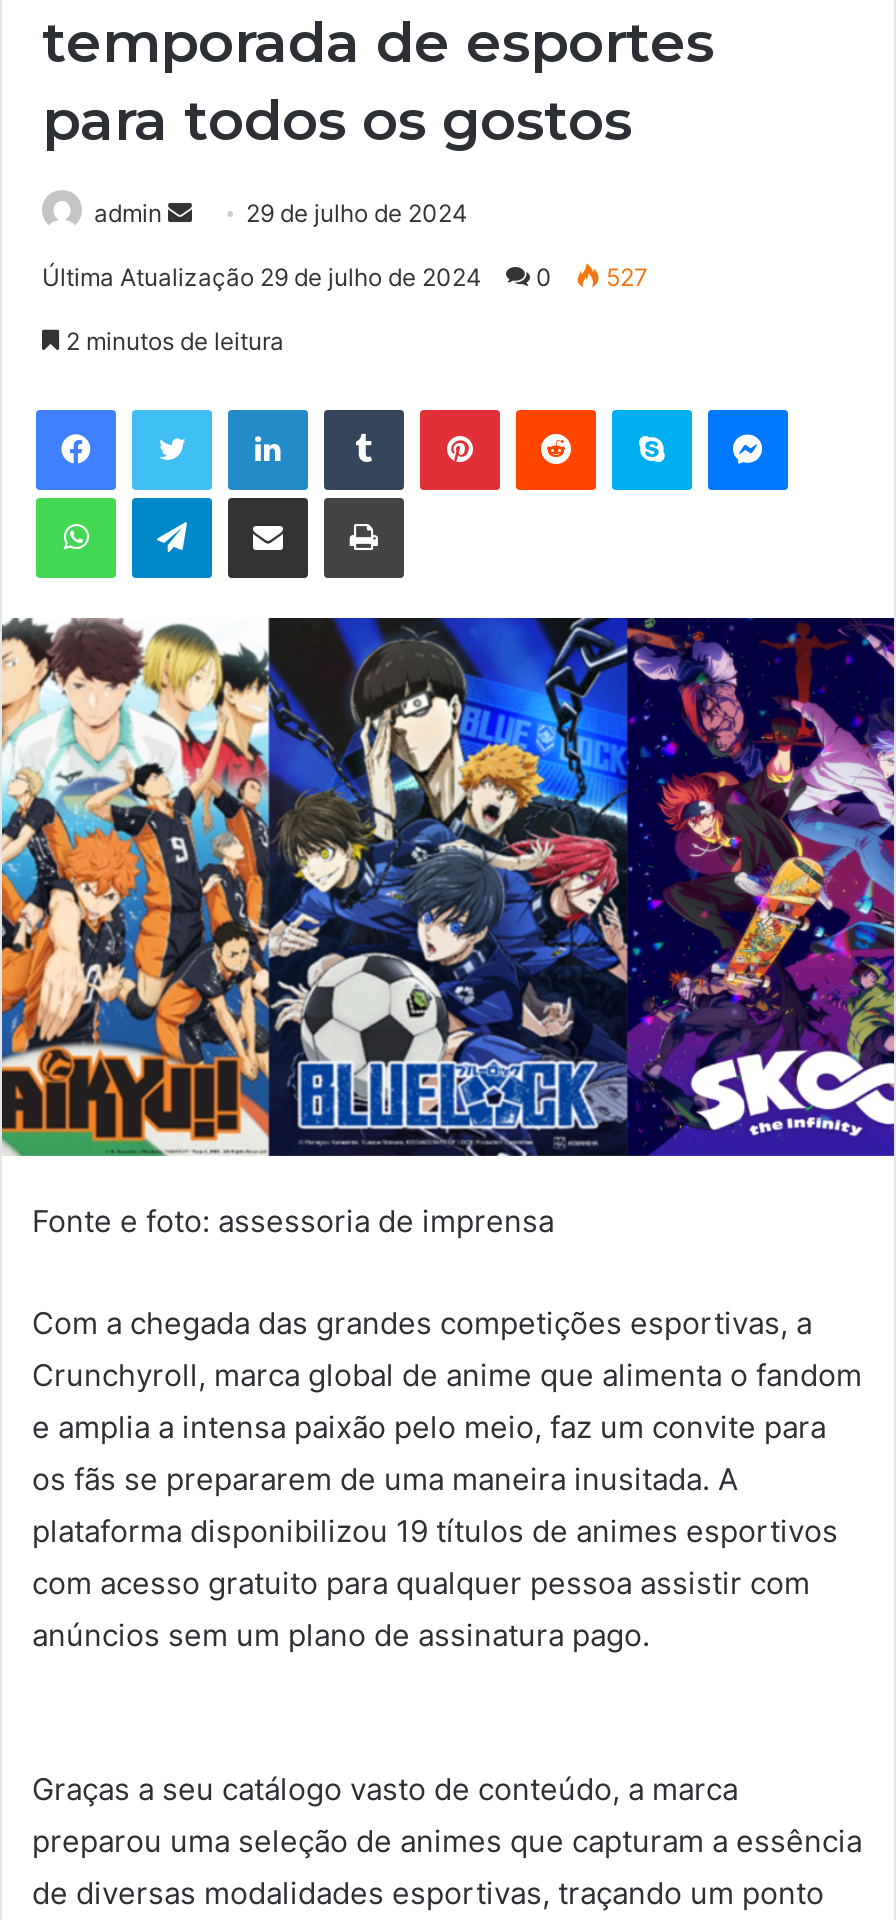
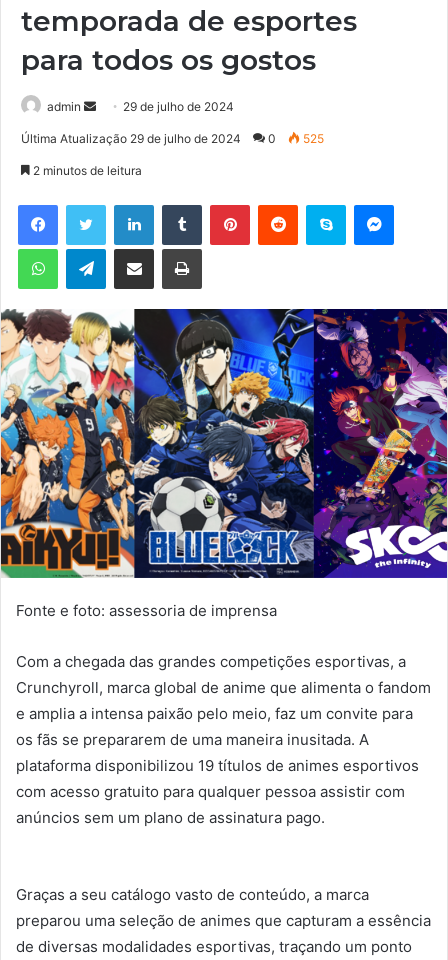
[42,262,648,292] Última Atualização 29 de julho de 2024 0 527 -> [21,131,324,146] Última Atualização 29 de julho de 2024 0 525

